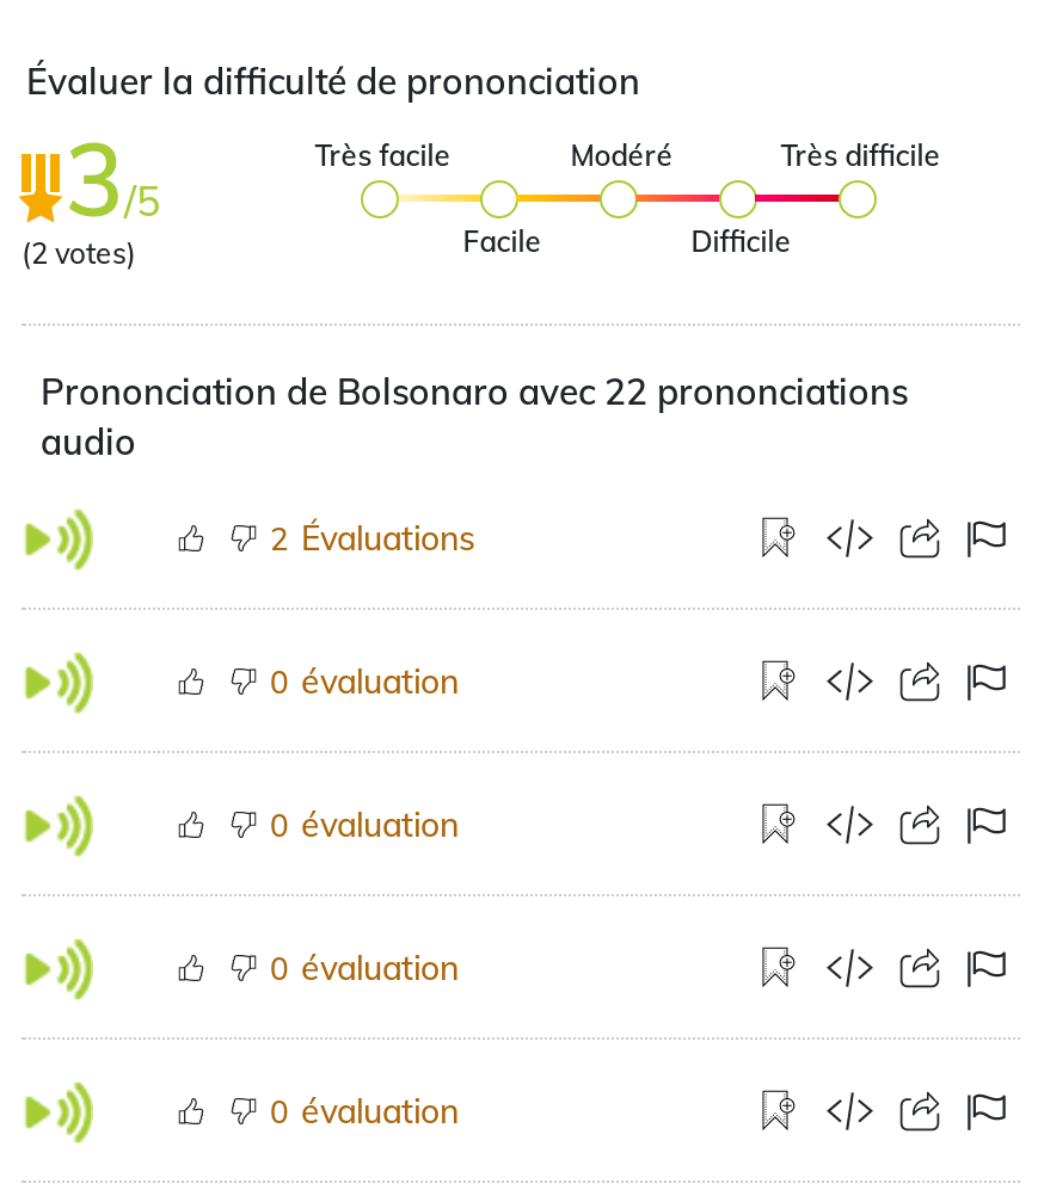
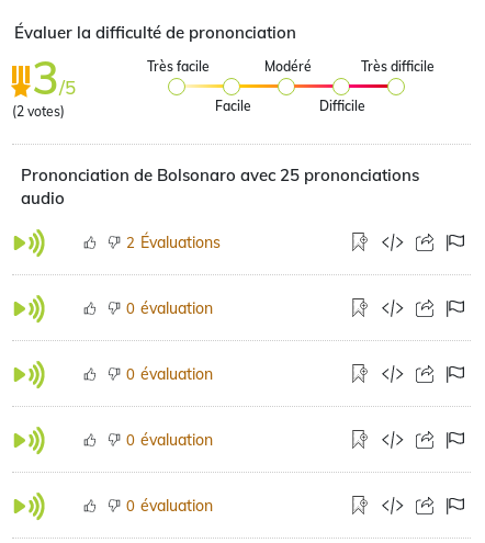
[41,369,908,414] Prononciation de Bolsonaro avec 22 prononciations -> [21,165,419,185] Prononciation de Bolsonaro avec 25 prononciations

